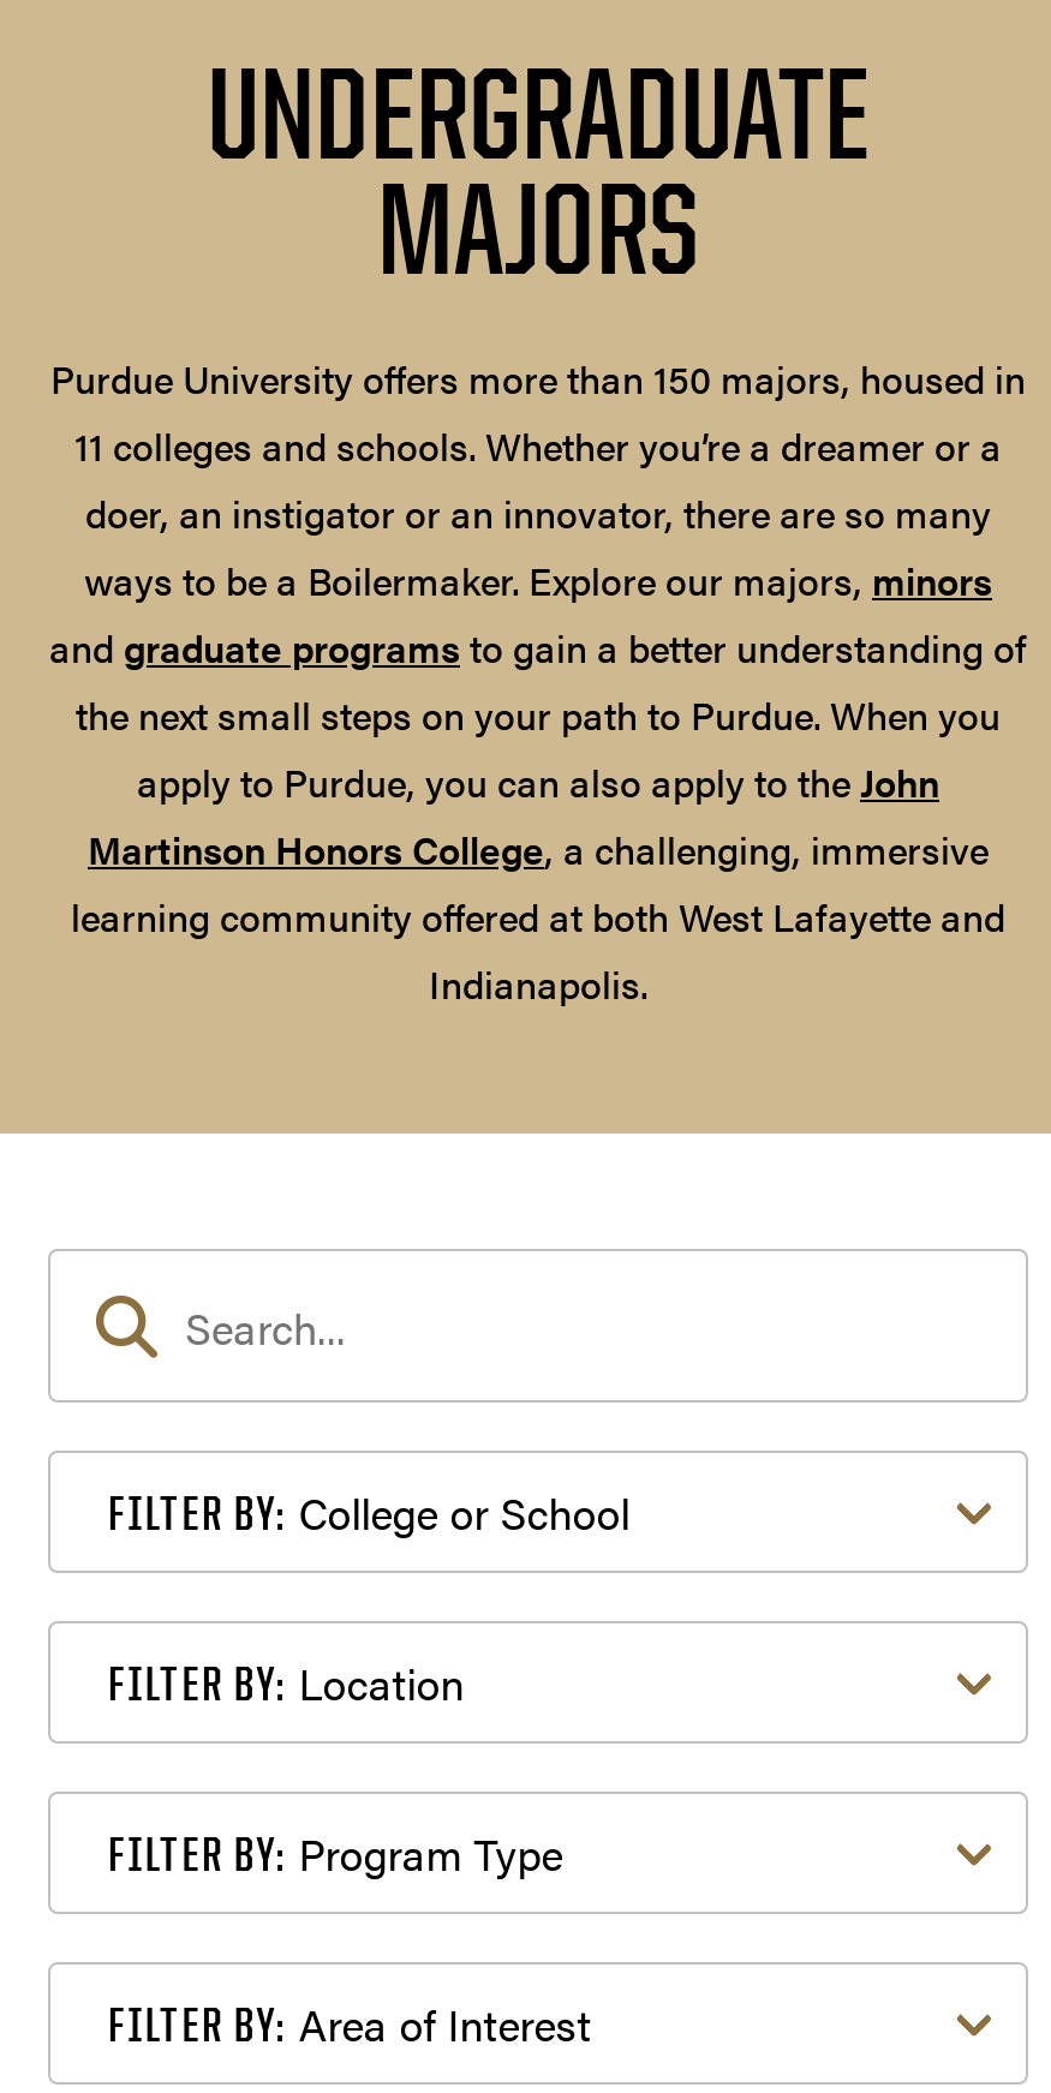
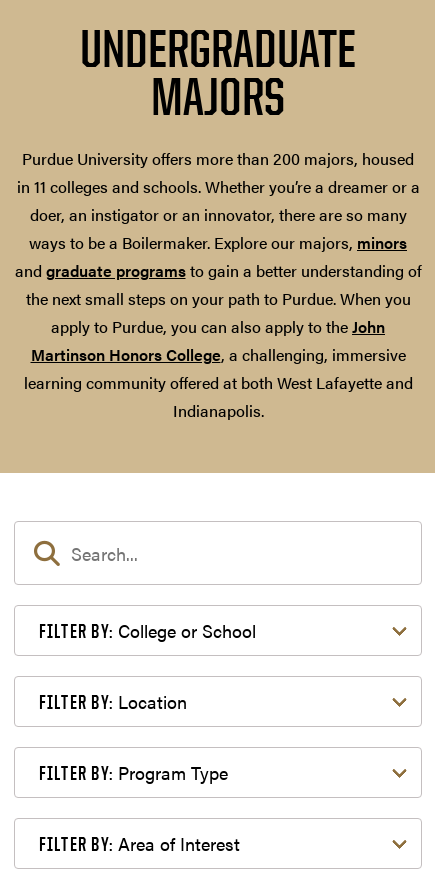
[50,351,1026,474] Purdue University offers more than 150 majors, housed in | 11 colleges and schools. Whether you’re a dreamer or a -> [16,147,419,198] Purdue University offers more than 200 majors, housed | in 11 colleges and schools. Whether you’re a dreamer or a

